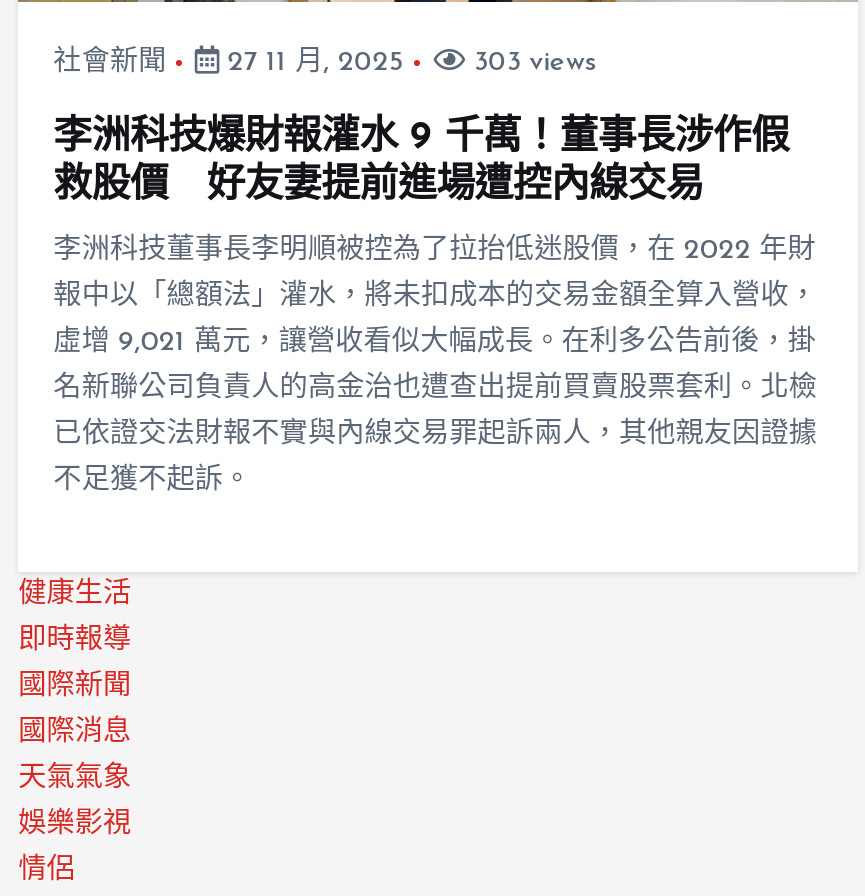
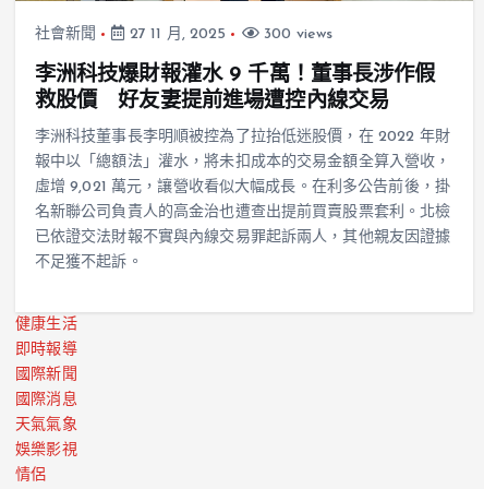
[466,48,597,78] 303 views -> [259,26,333,43] 300 views

